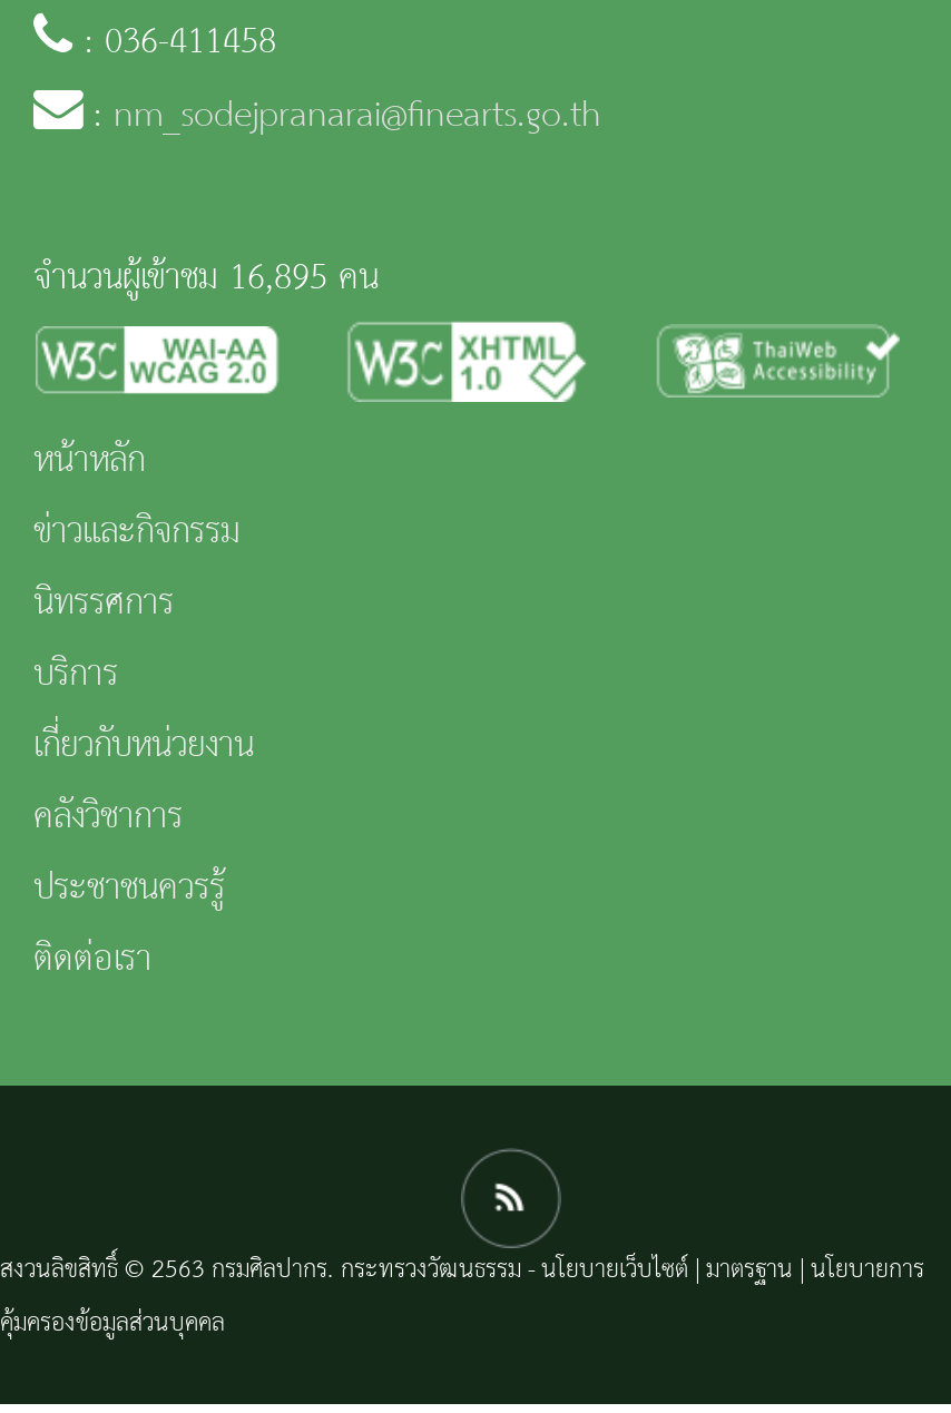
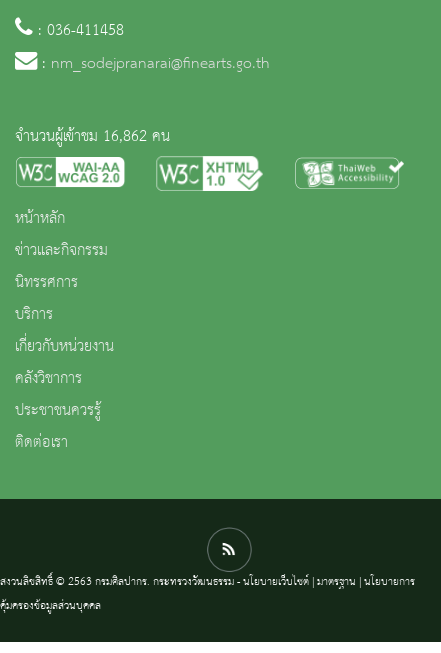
[33,247,379,314] จำนวนผู้เข้าชม 16,895 คน -> [15,122,170,152] จำนวนผู้เข้าชม 16,862 คน

